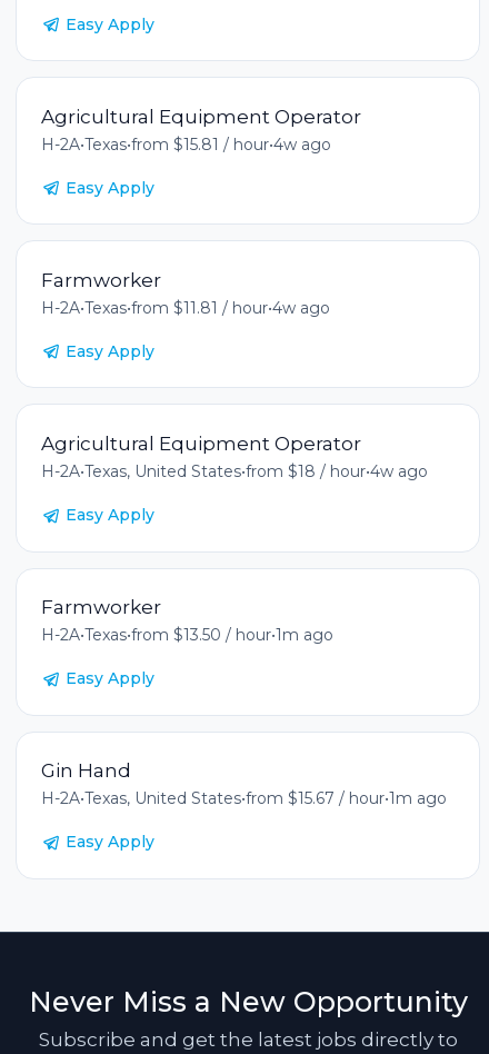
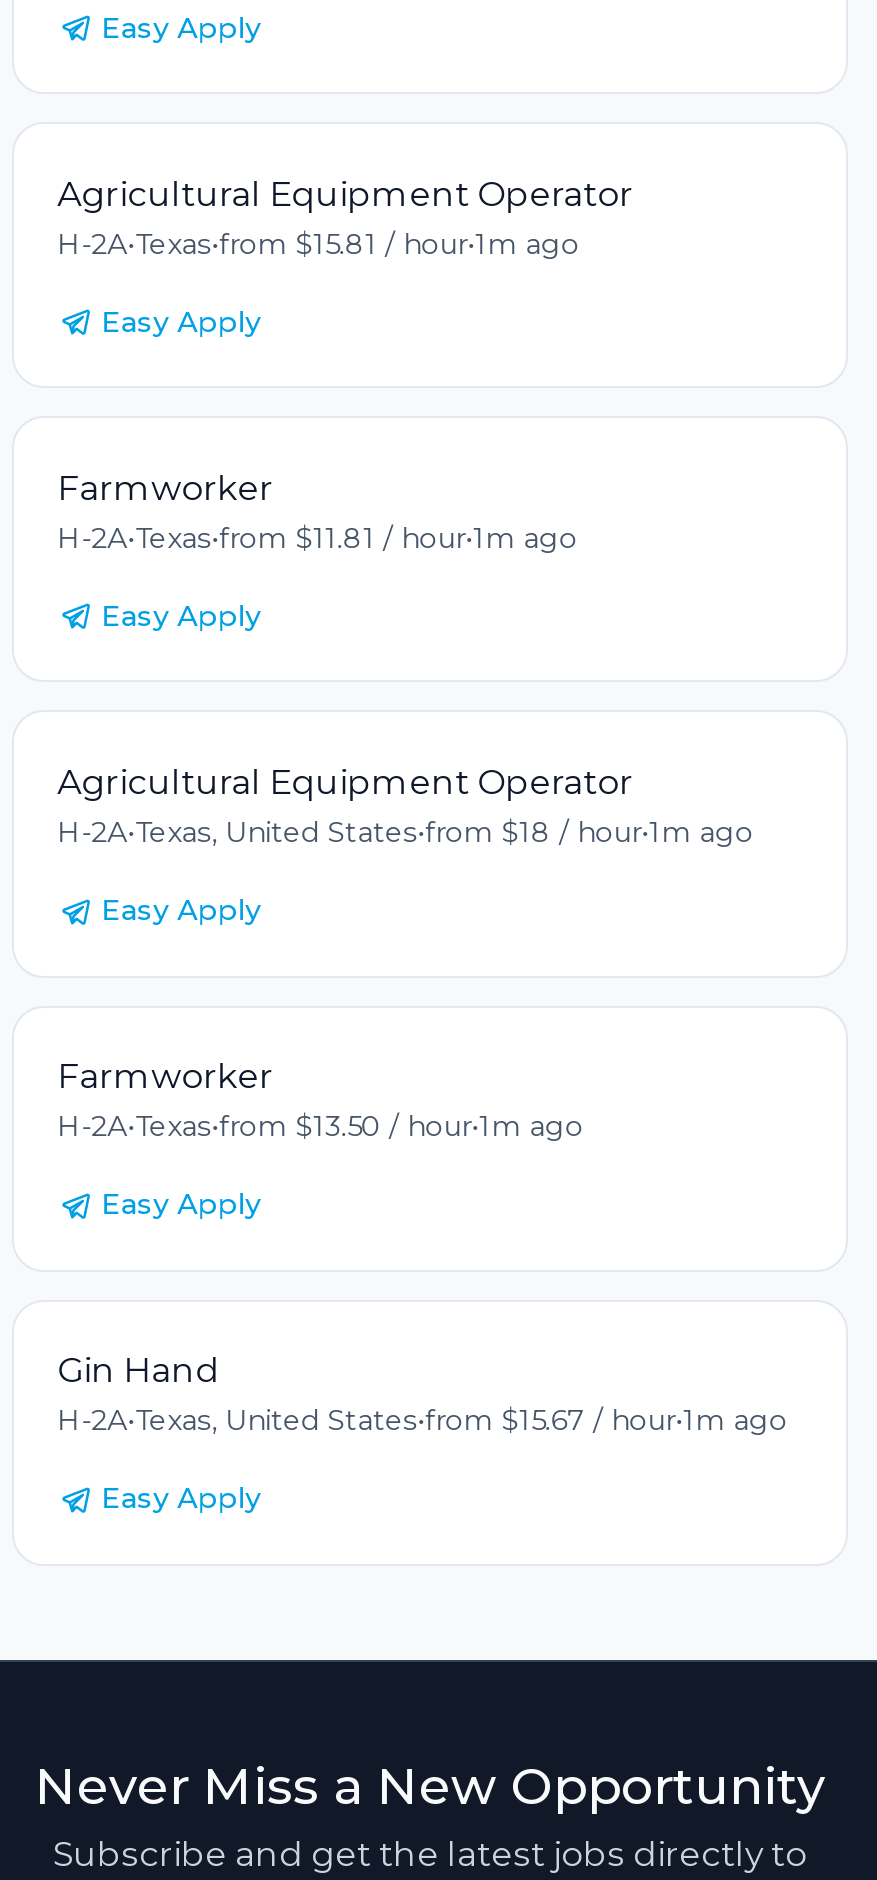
[41,134,331,154] H-2A•Texas•from $15.81 / hour• 4w ago -> [57,225,579,261] H-2A•Texas•from $15.81 / hour• 1m ago
[41,298,330,318] H-2A•Texas•from $11.81 / hour• 4w ago -> [57,520,577,556] H-2A•Texas•from $11.81 / hour• 1m ago
[41,462,427,482] H-2A•Texas, United States•from $18 / hour• 4w ago -> [57,814,753,850] H-2A•Texas, United States•from $18 / hour• 1m ago

